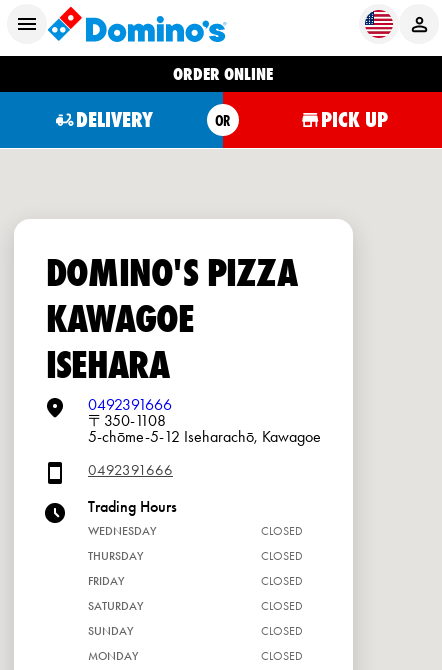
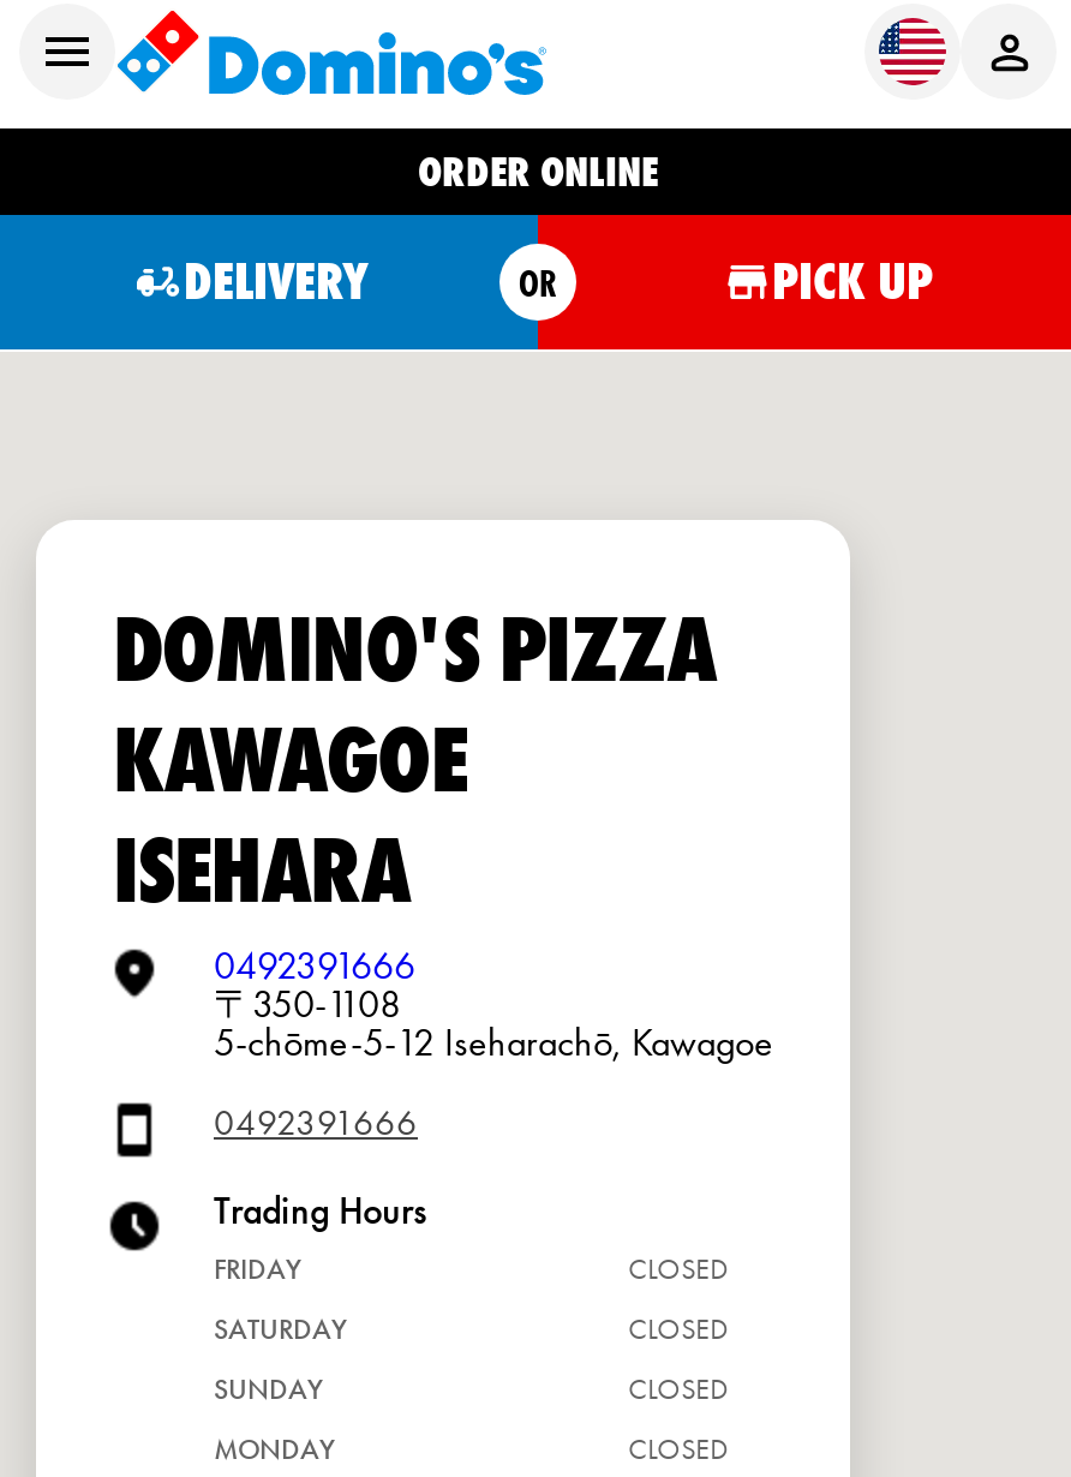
[88,524,303,563] WEDNESDAY | CLOSED | THURSDAY | CLOSED -> none

